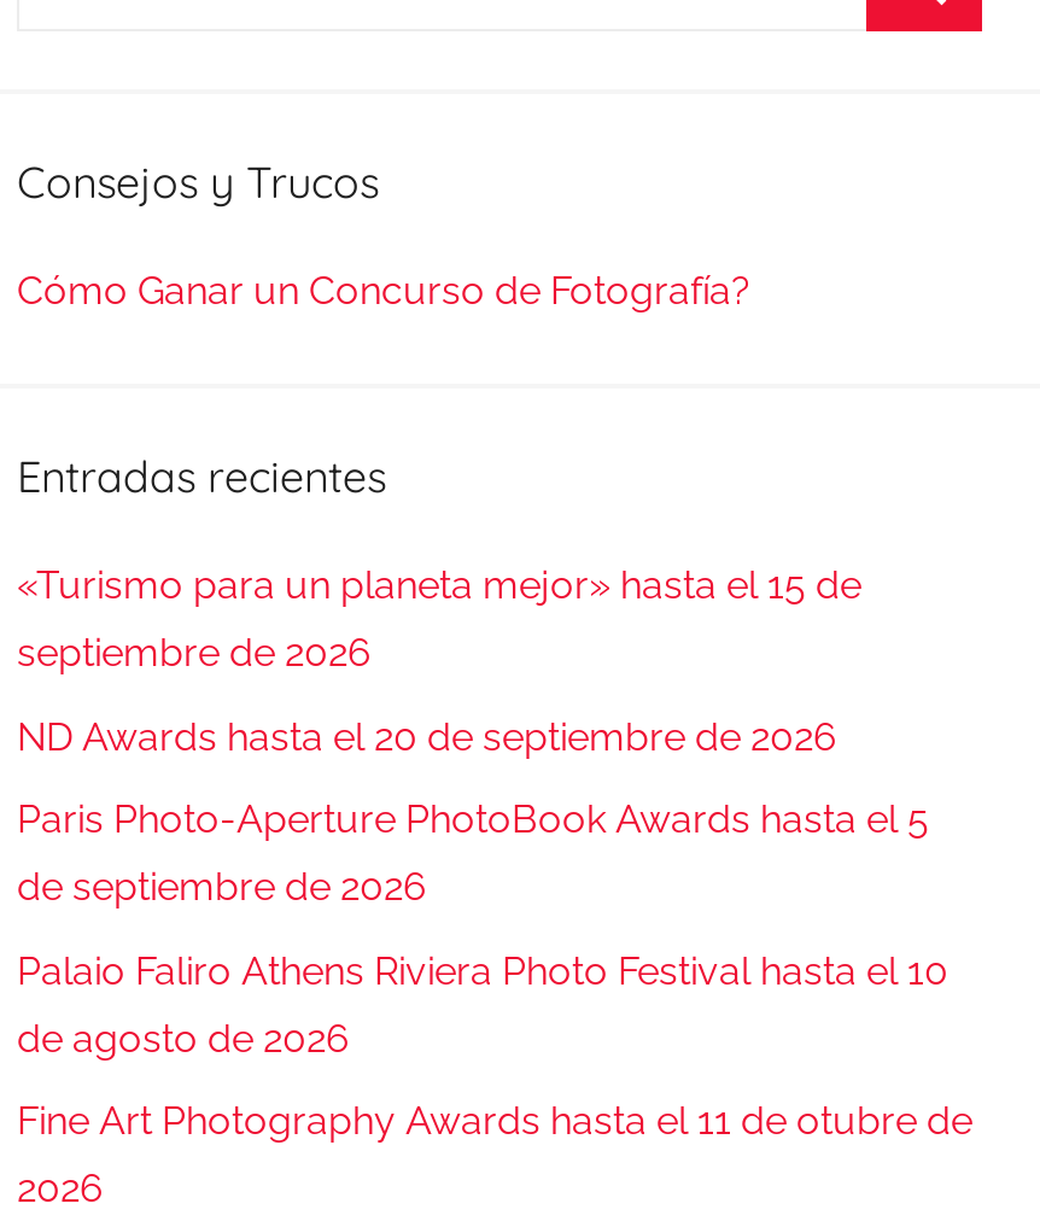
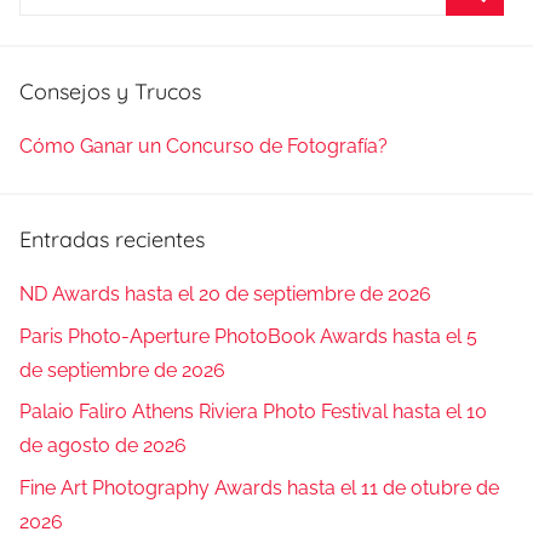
[17,563,861,677] «Turismo para un planeta mejor» hasta el 15 de | septiembre de 2026 -> none

